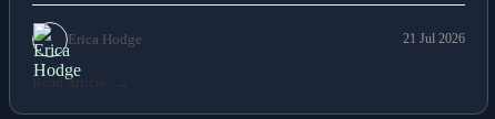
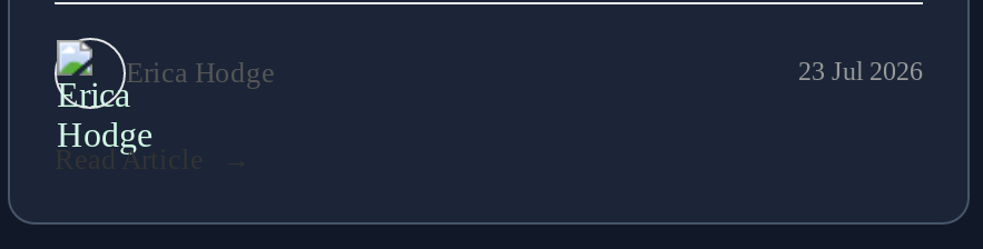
[403,31,465,46] 21 Jul 2026 -> [798,56,923,87] 23 Jul 2026

